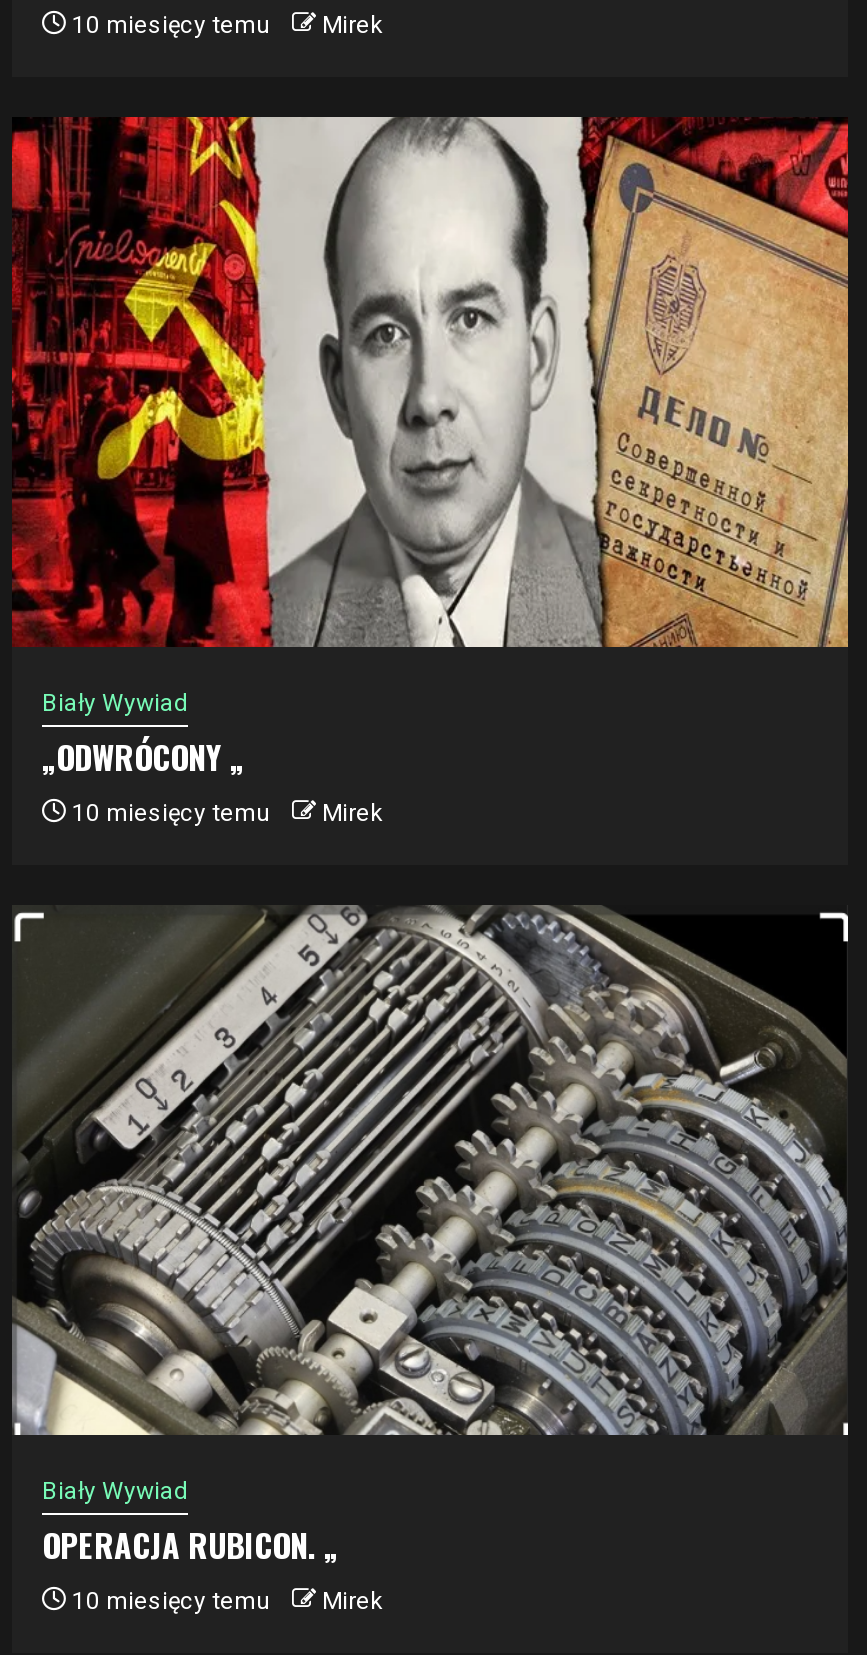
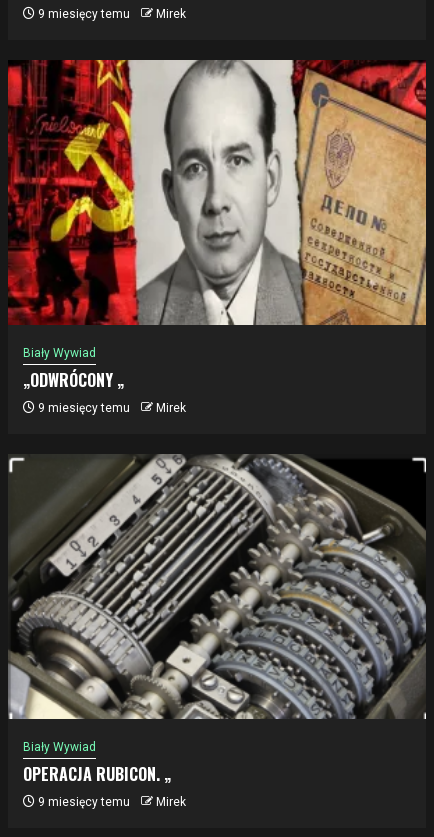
[66,11,270,39] 10 miesięcy temu -> [35,7,130,21] 9 miesięcy temu
[66,799,270,827] 10 miesięcy temu -> [35,401,130,415] 9 miesięcy temu
[66,1587,270,1615] 10 miesięcy temu -> [35,795,130,809] 9 miesięcy temu

